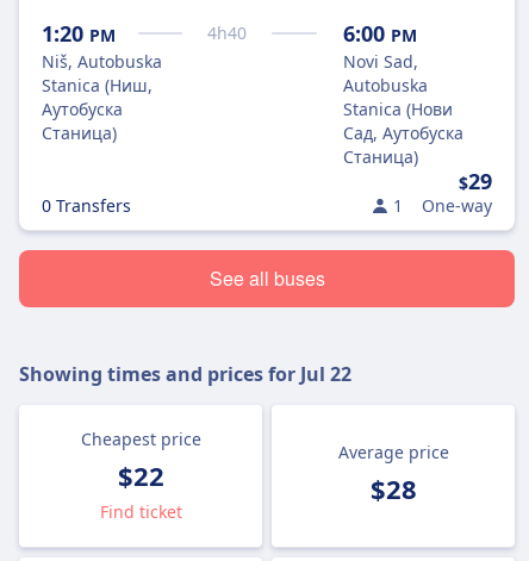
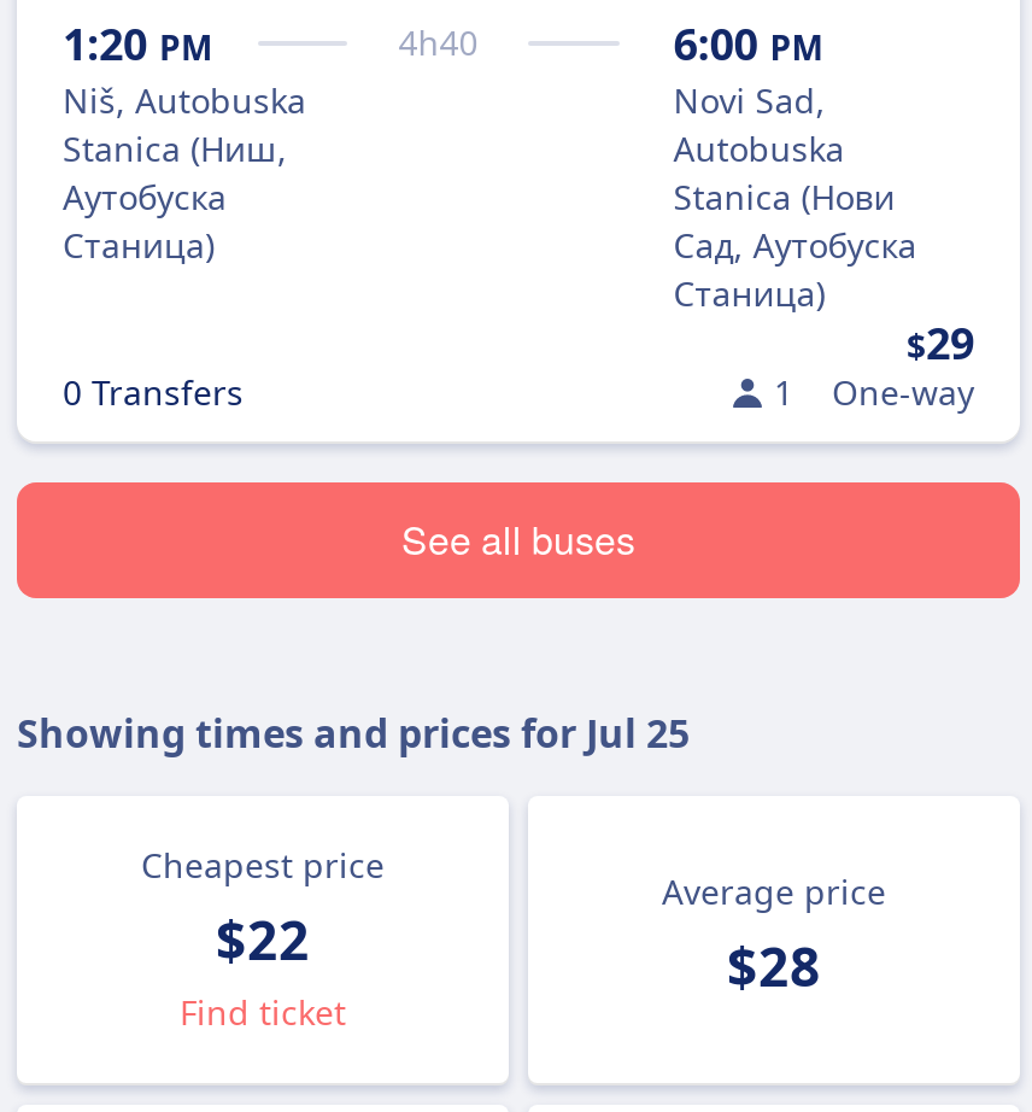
[19,361,351,387] Showing times and prices for Jul 22 -> [17,707,690,760] Showing times and prices for Jul 25

